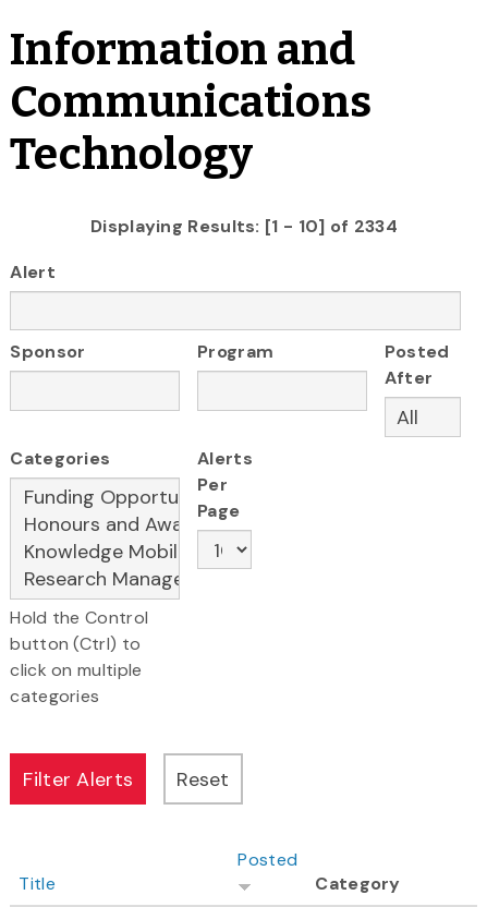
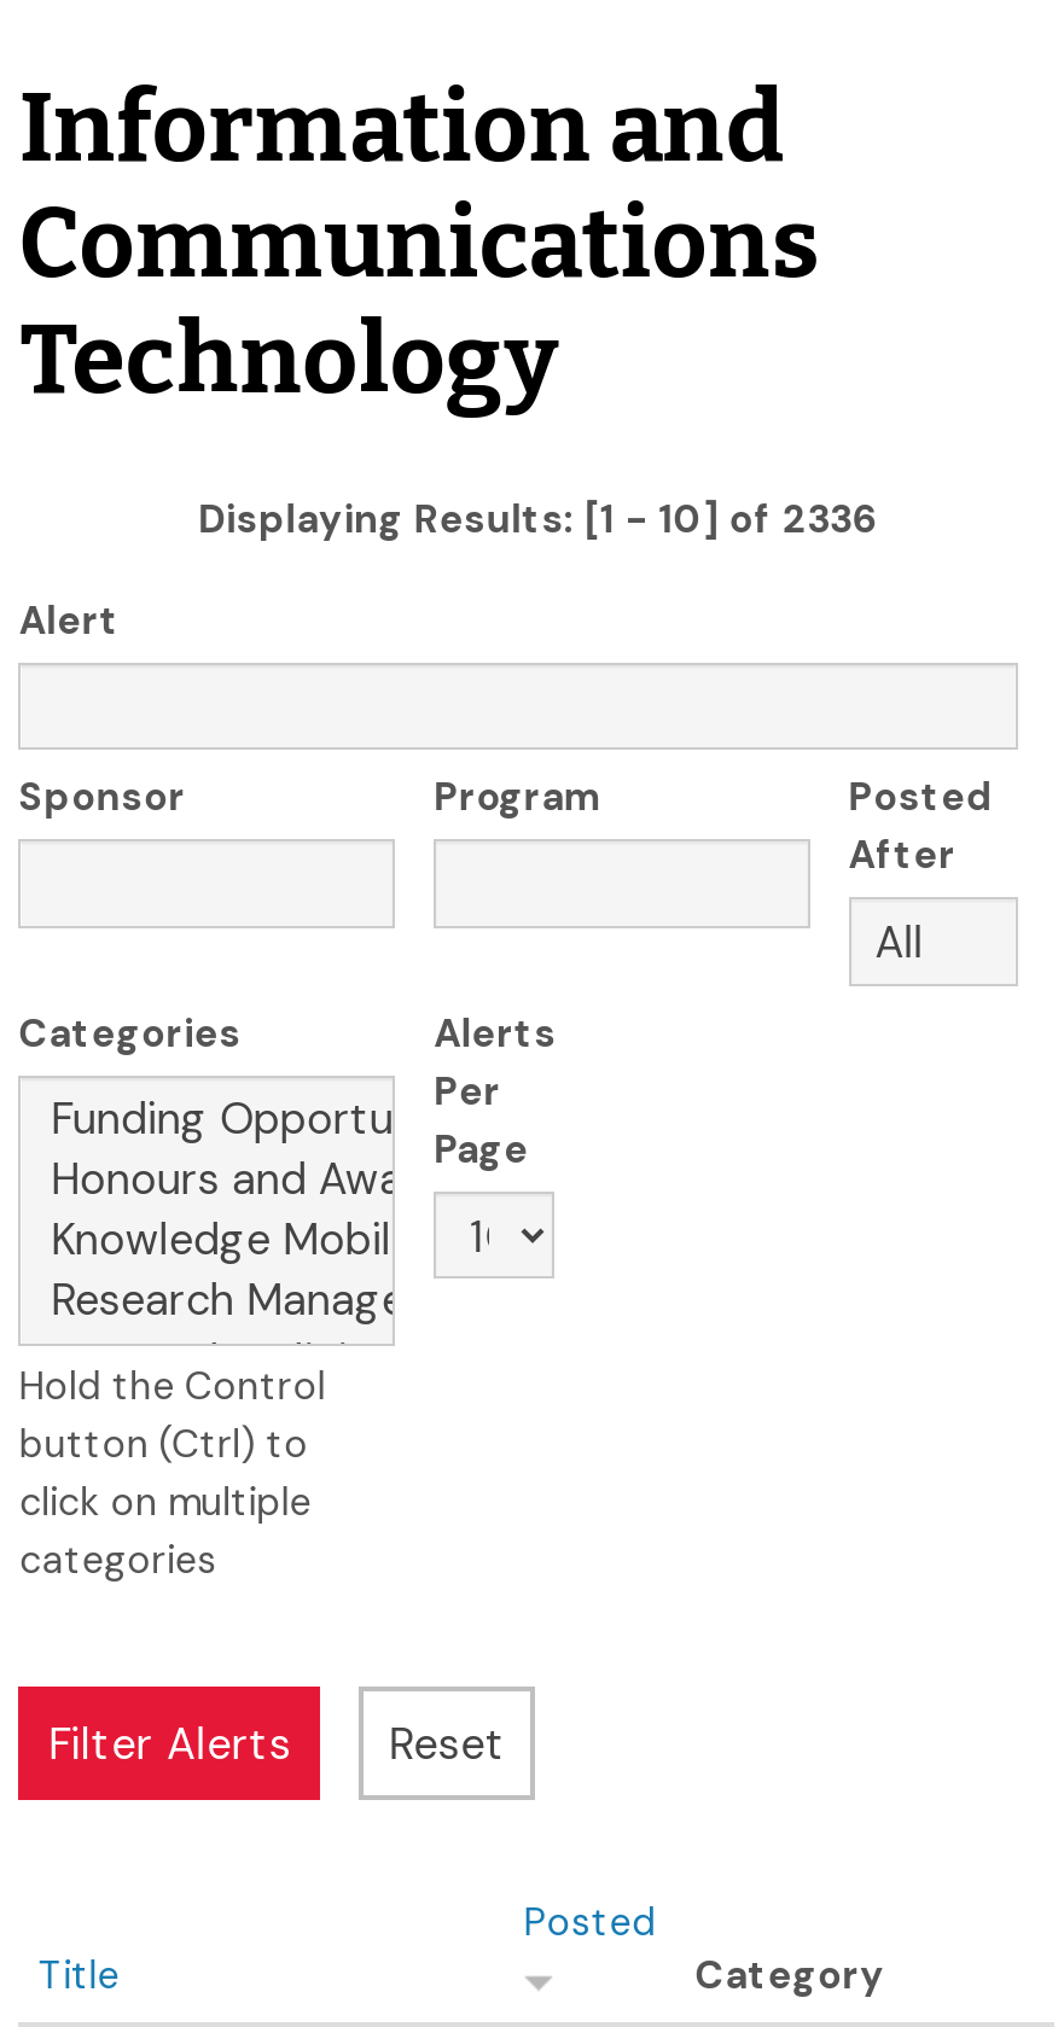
[91,215,398,238] Displaying Results: [1 - 10] of 2334 -> [198,494,877,544] Displaying Results: [1 - 10] of 2336

